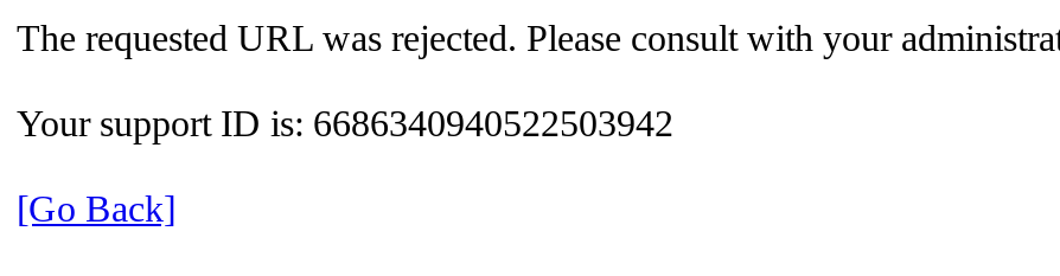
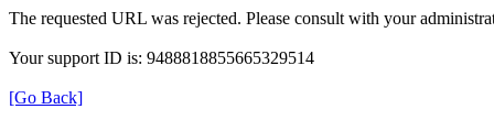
[17,103,673,143] Your support ID is: 6686340940522503942 -> [9,48,314,67] Your support ID is: 9488818855665329514

